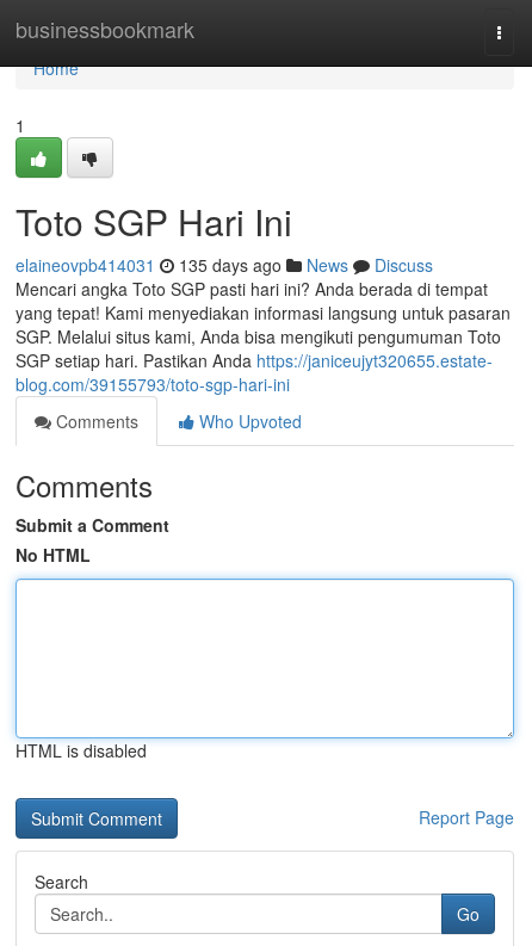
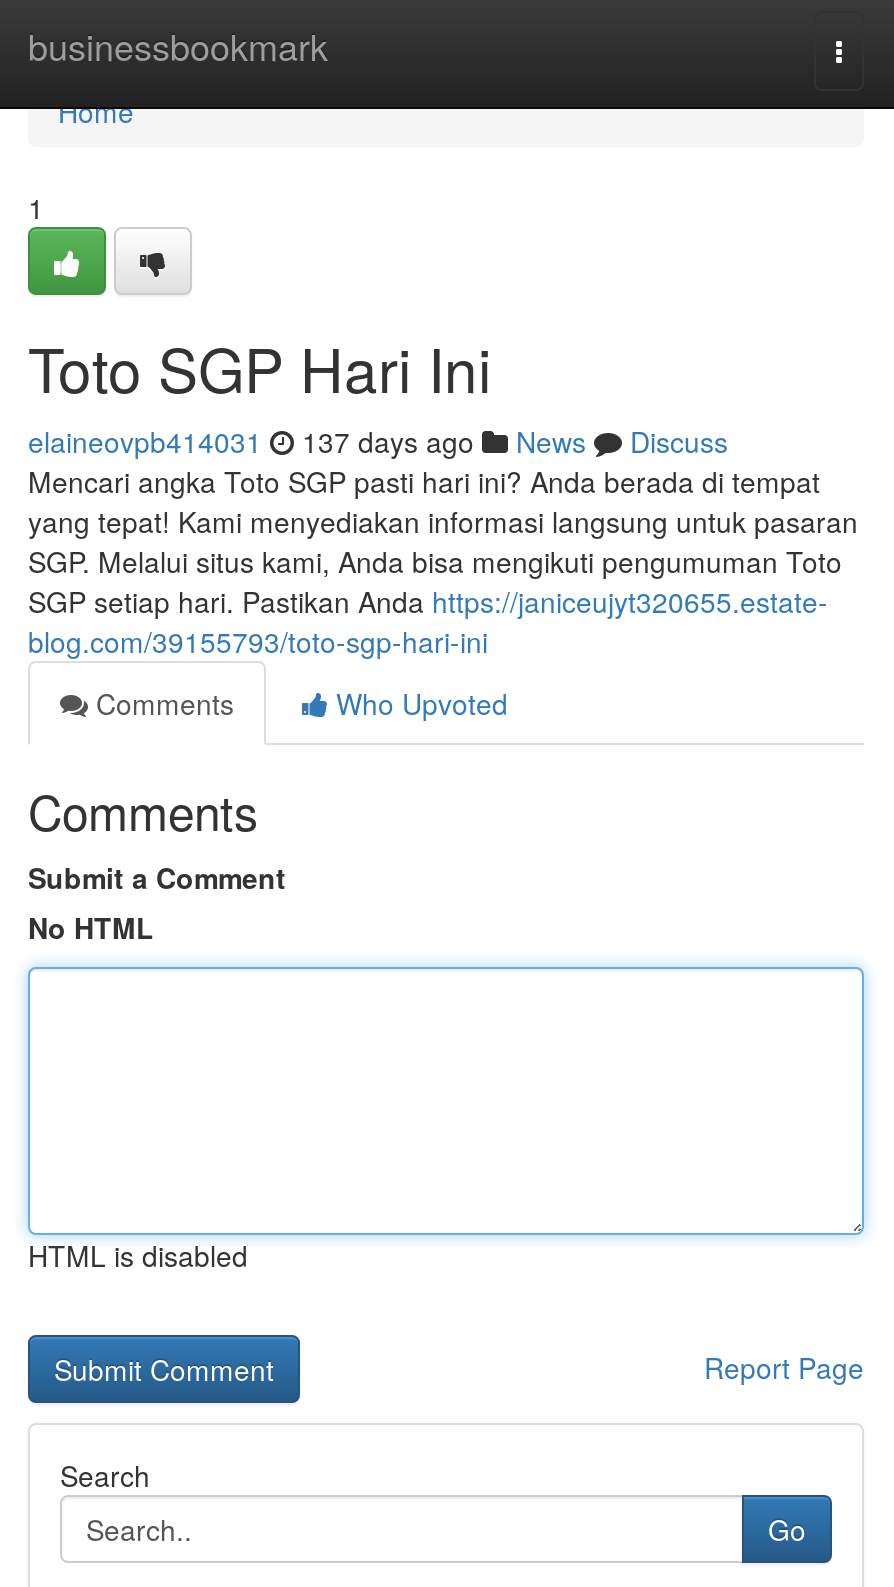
[16,253,433,277] elaineovpb414031 135 days ago News Discuss -> [28,421,728,461] elaineovpb414031 137 days ago News Discuss

